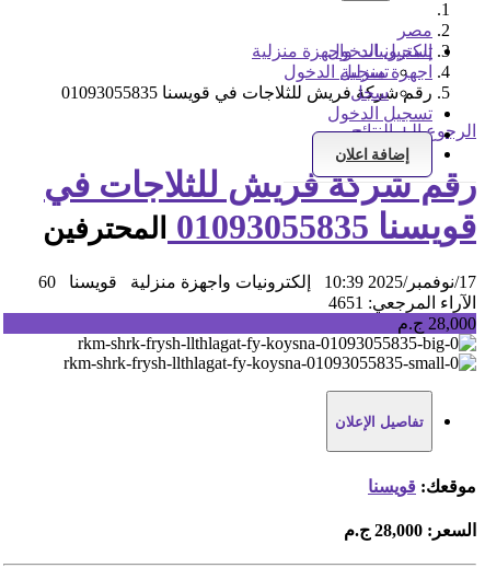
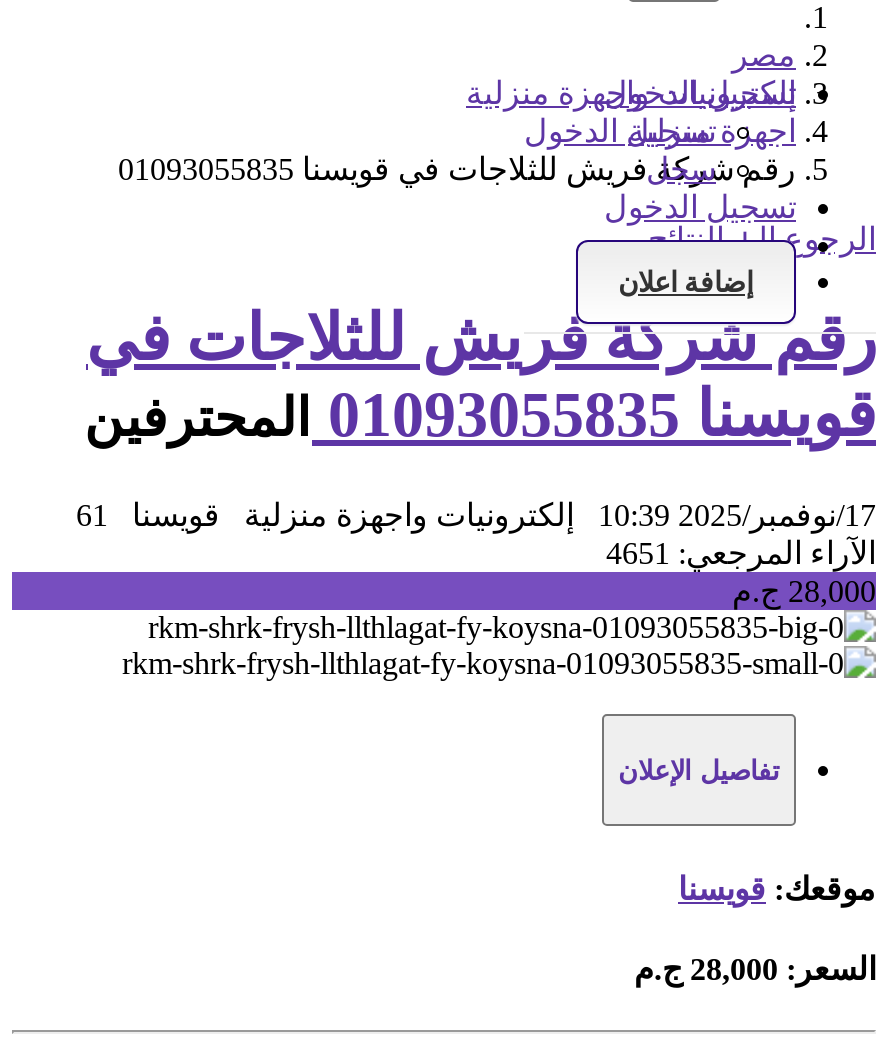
[38,272,311,291] إلكترونيات واجهزة منزلية قويسنا 60 -> [76,498,574,532] إلكترونيات واجهزة منزلية قويسنا 61

